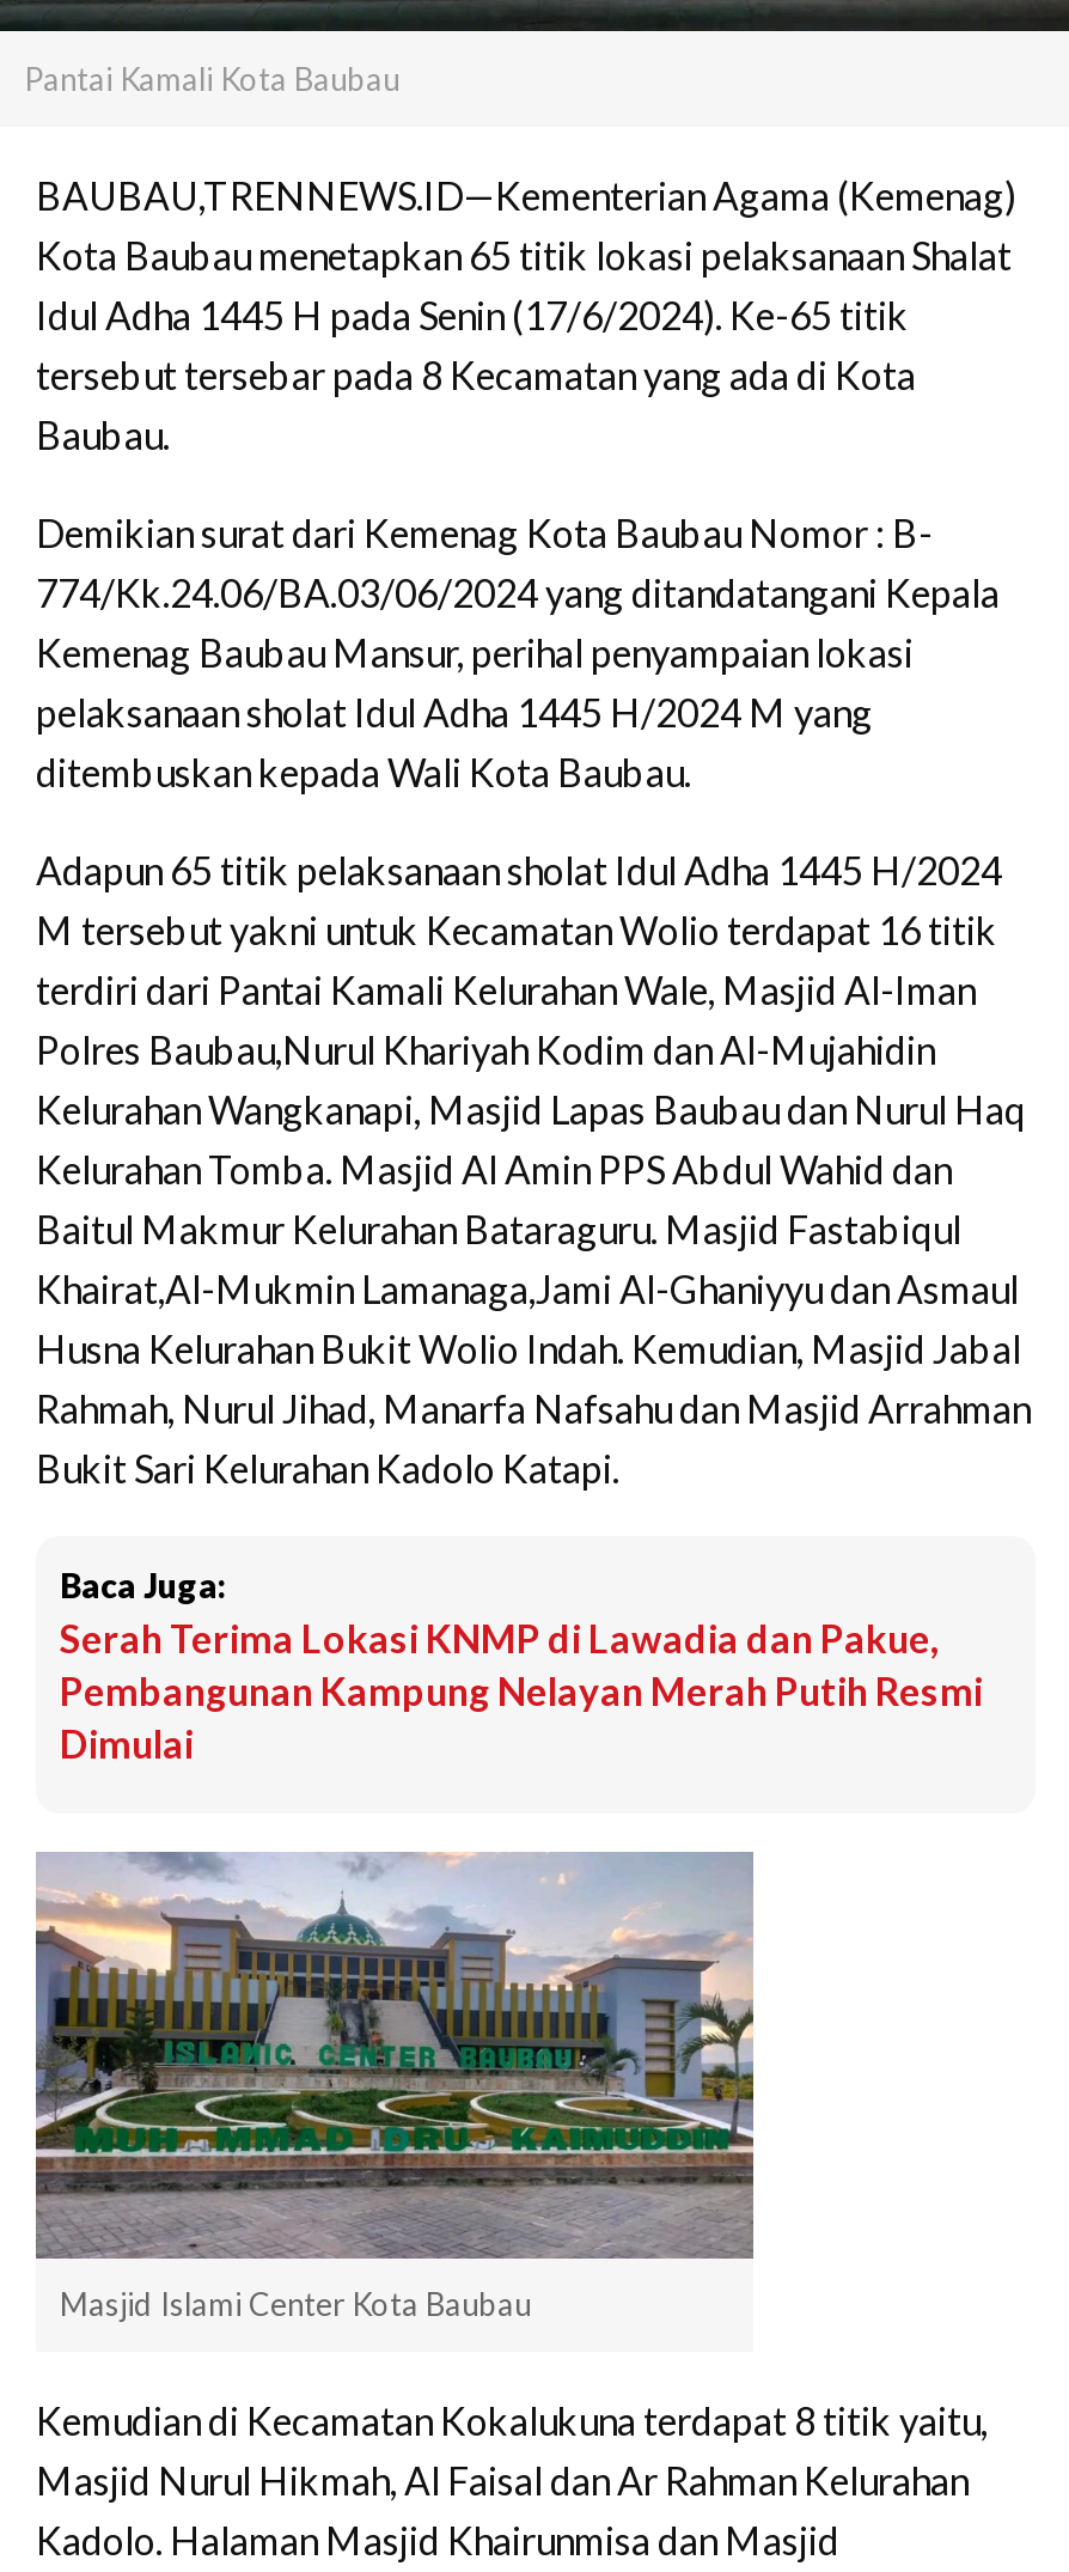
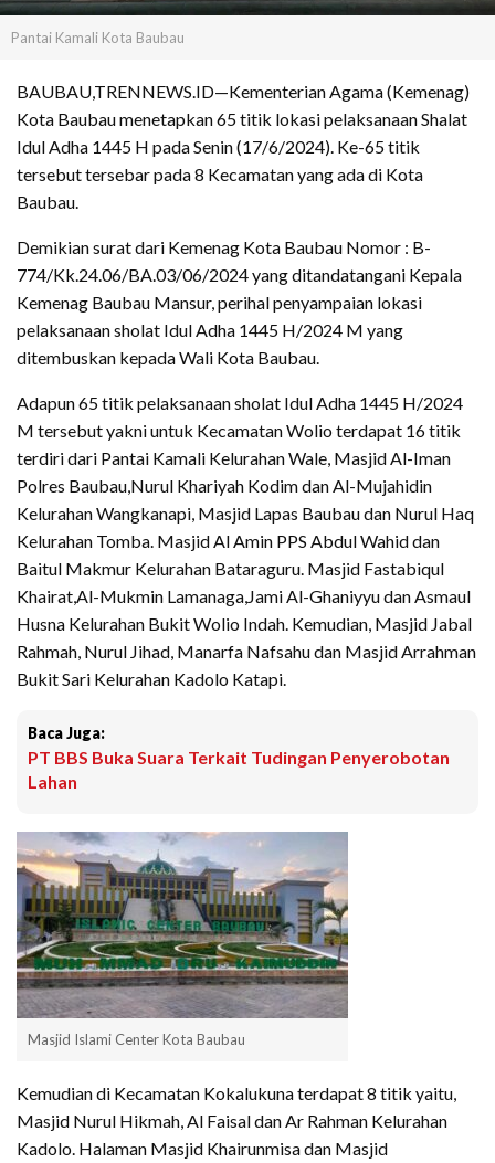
[60,1616,983,1767] Serah Terima Lokasi KNMP di Lawadia dan Pakue, | Pembangunan Kampung Nelayan Merah Putih Resmi | Dimulai -> [28,746,450,791] PT BBS Buka Suara Terkait Tudingan Penyerobotan | Lahan

